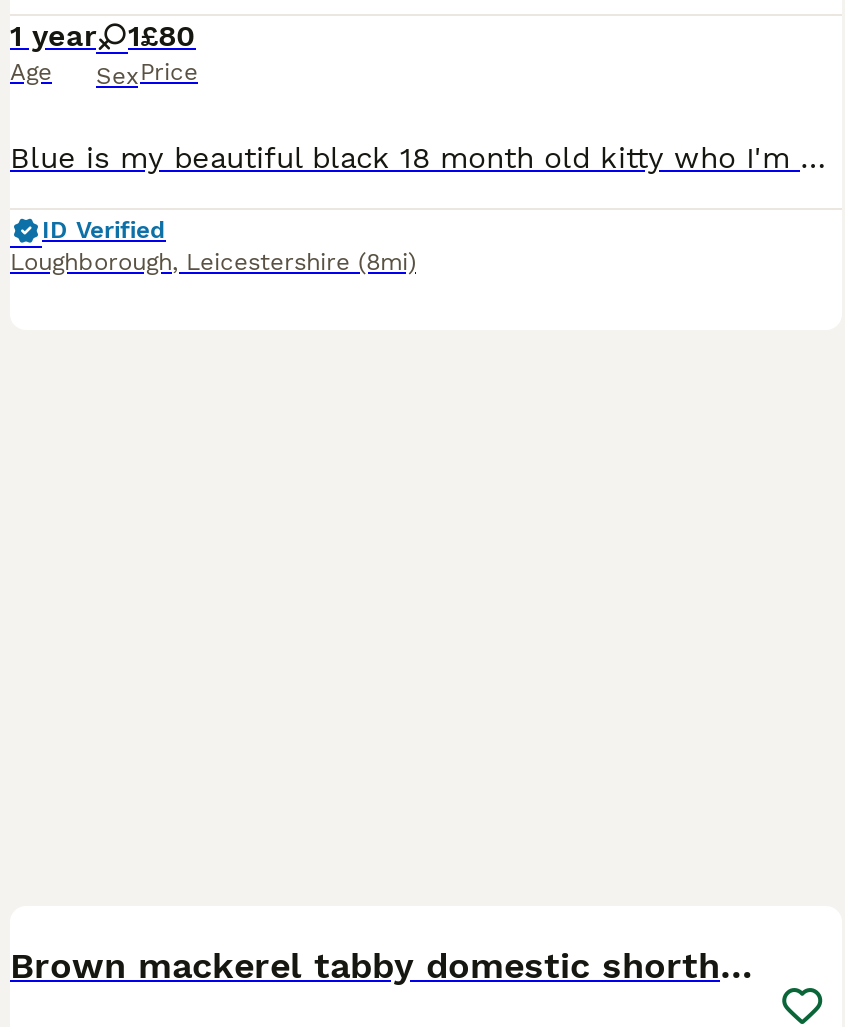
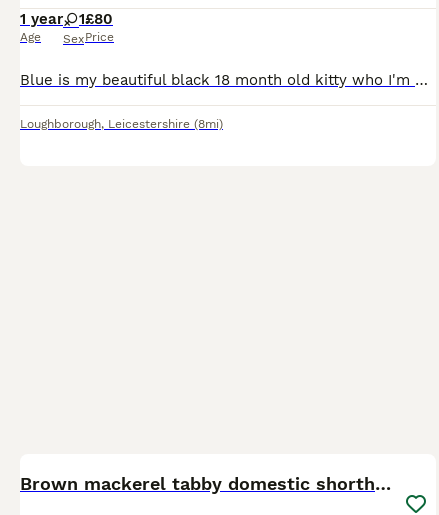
[42,216,166,244] ID Verified -> none

